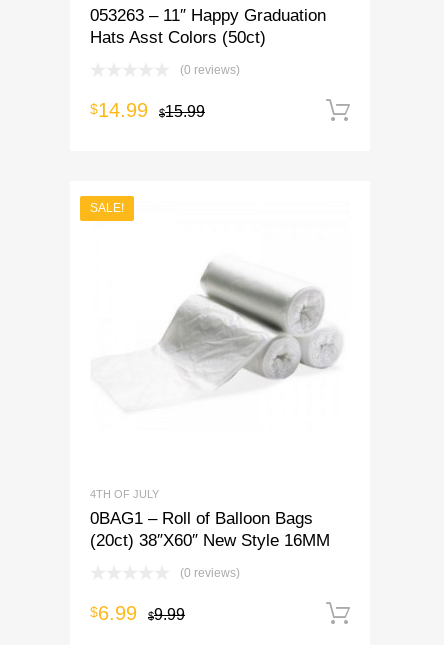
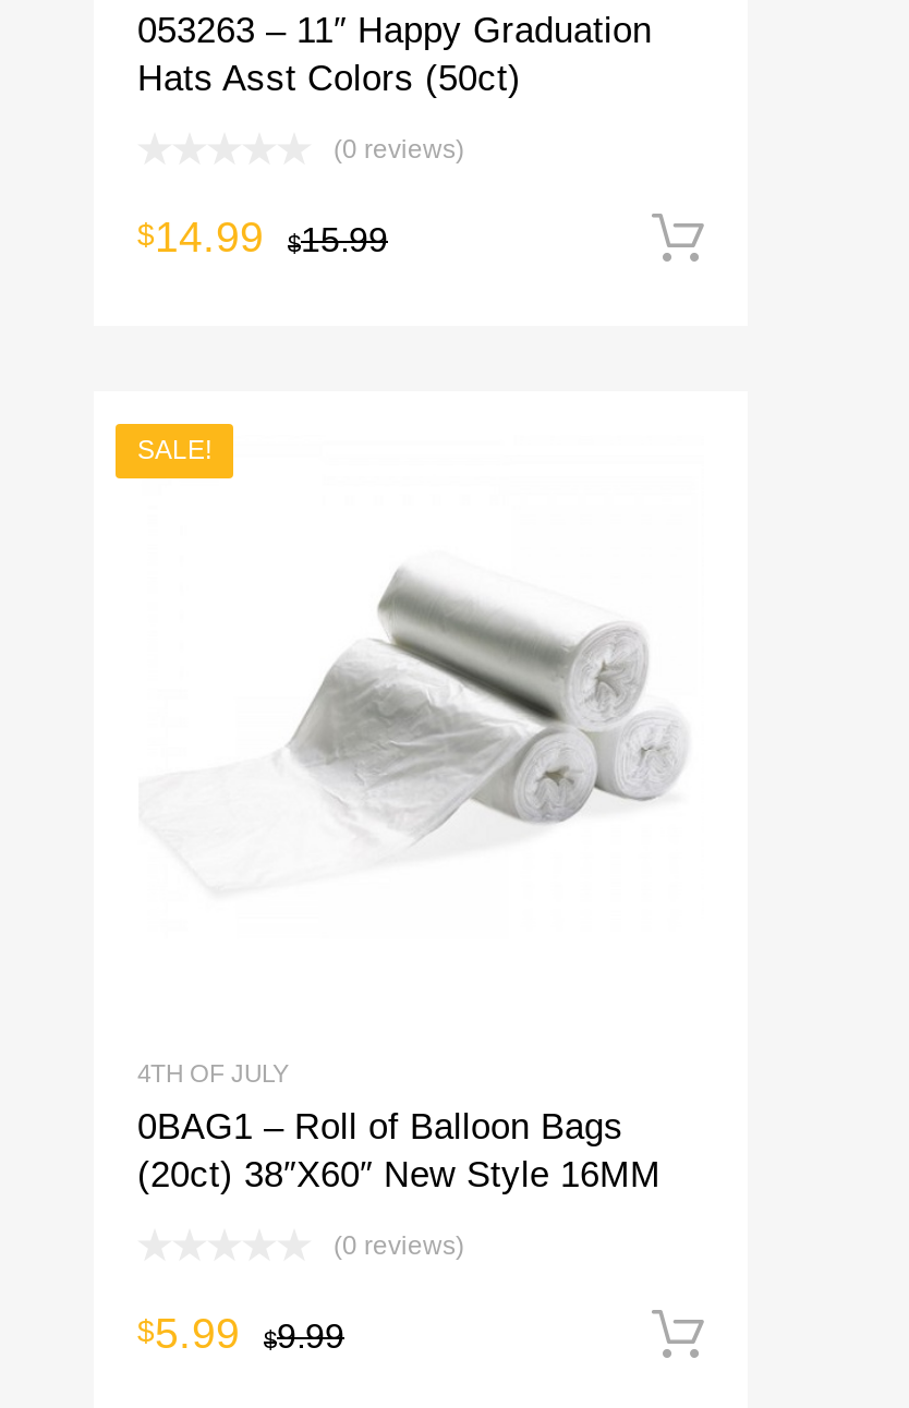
[90,602,185,624] $6.99 $9.99 -> [137,1309,344,1357] $5.99 $9.99

